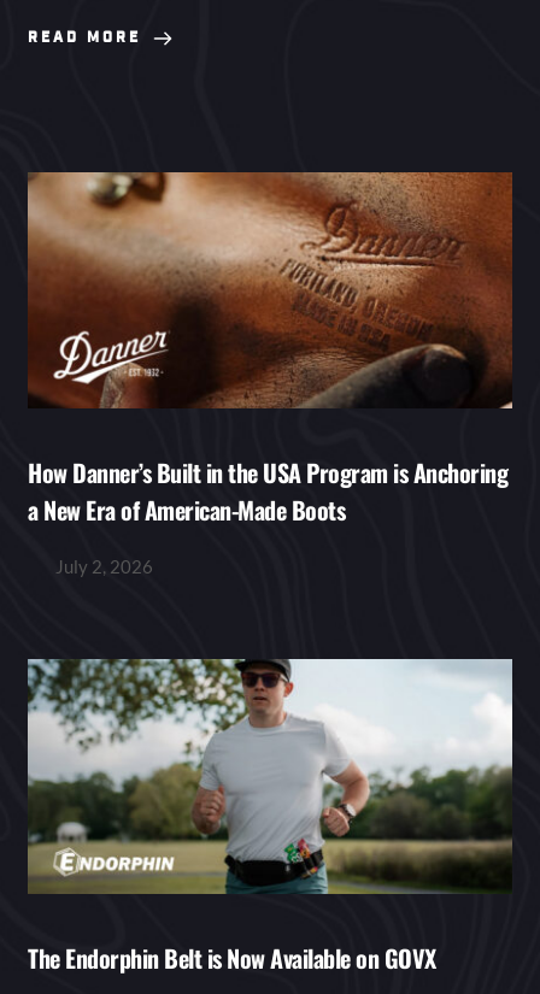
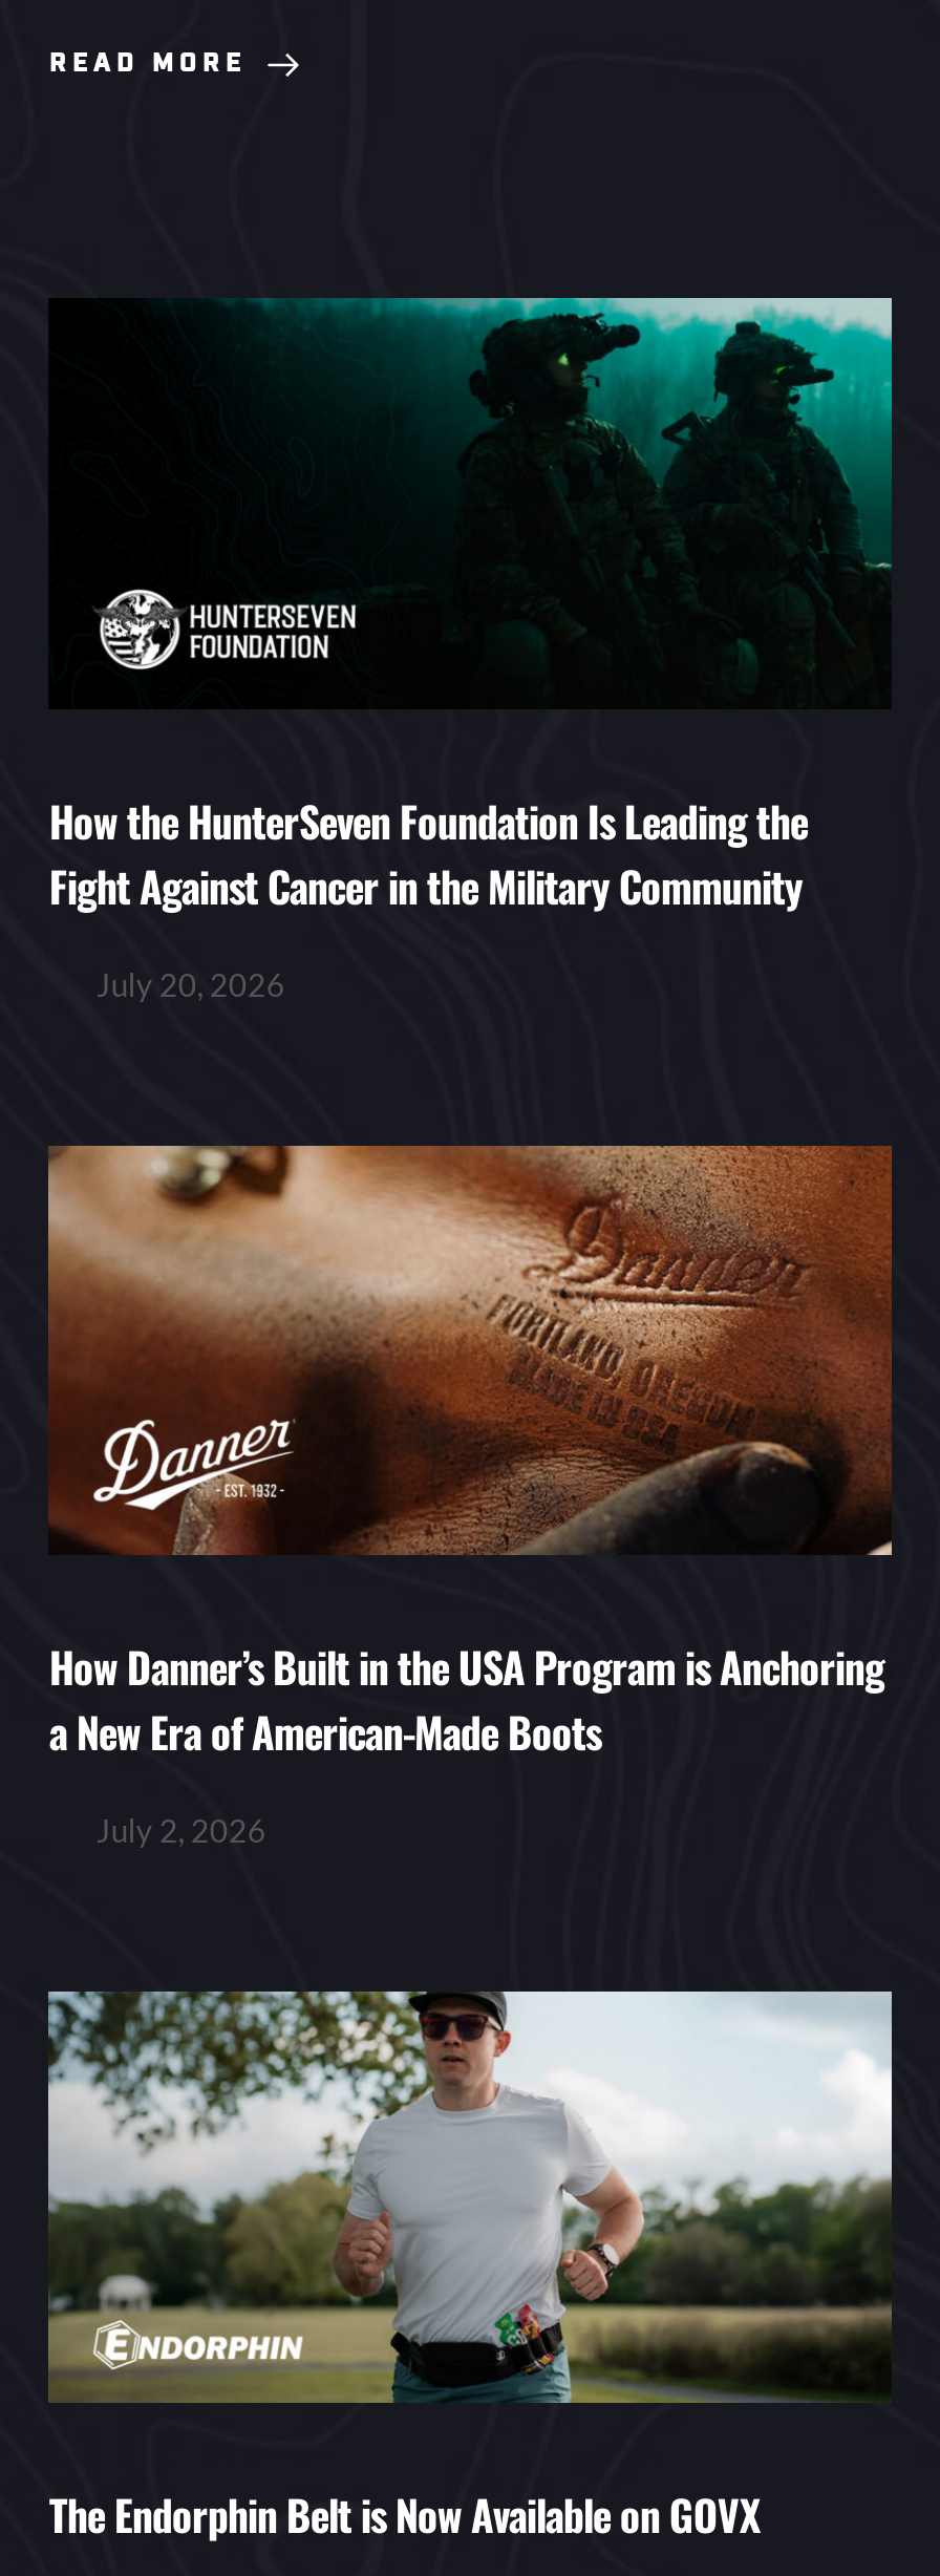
none -> [49,296,894,1003] [image] | How the HunterSeven Foundation Is Leading the | Fight Against Cancer in the Military Community | July 20, 2026

